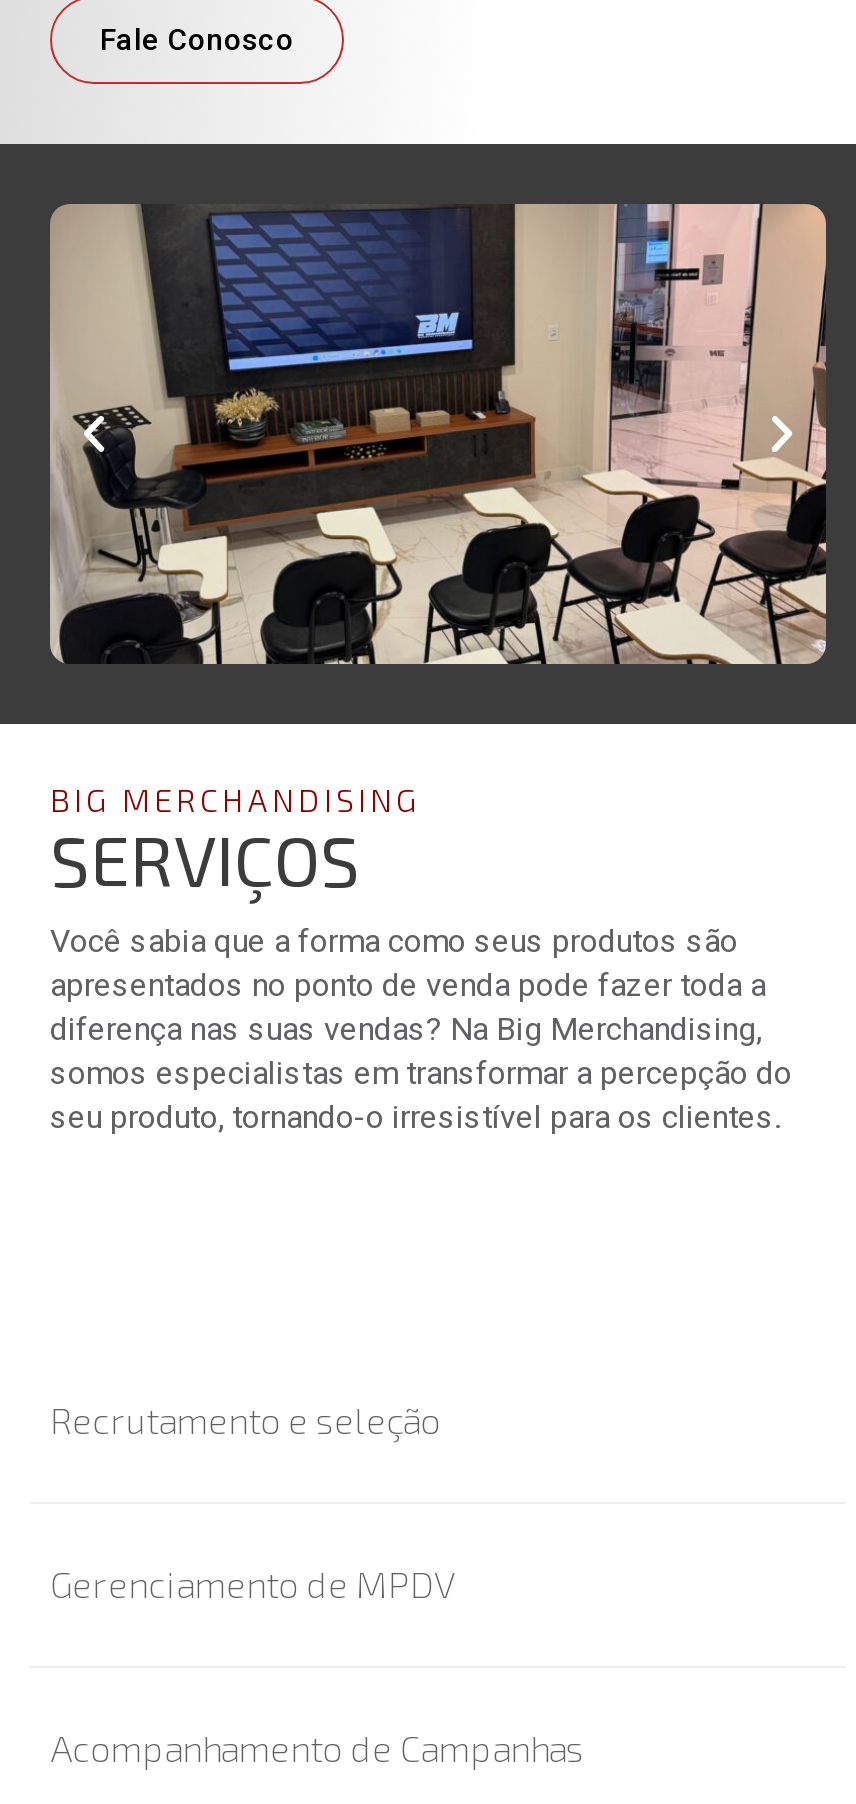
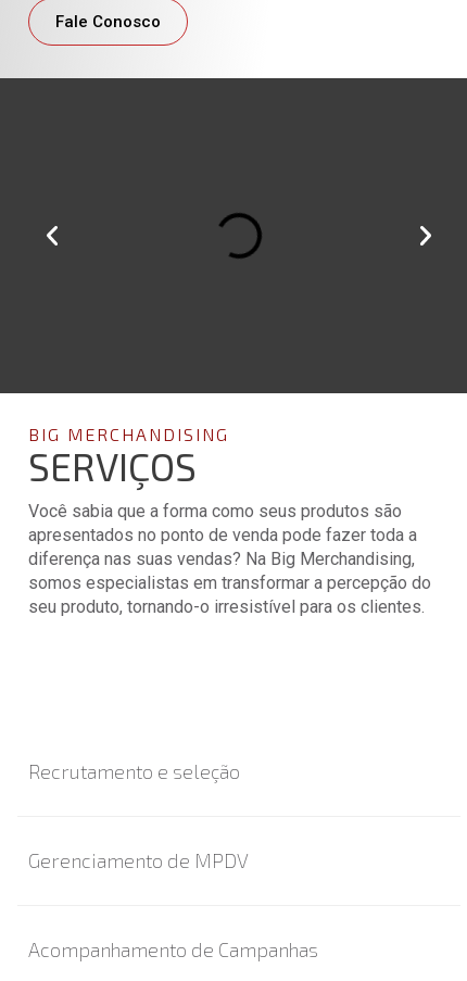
[48,202,828,666] [image] -> none

